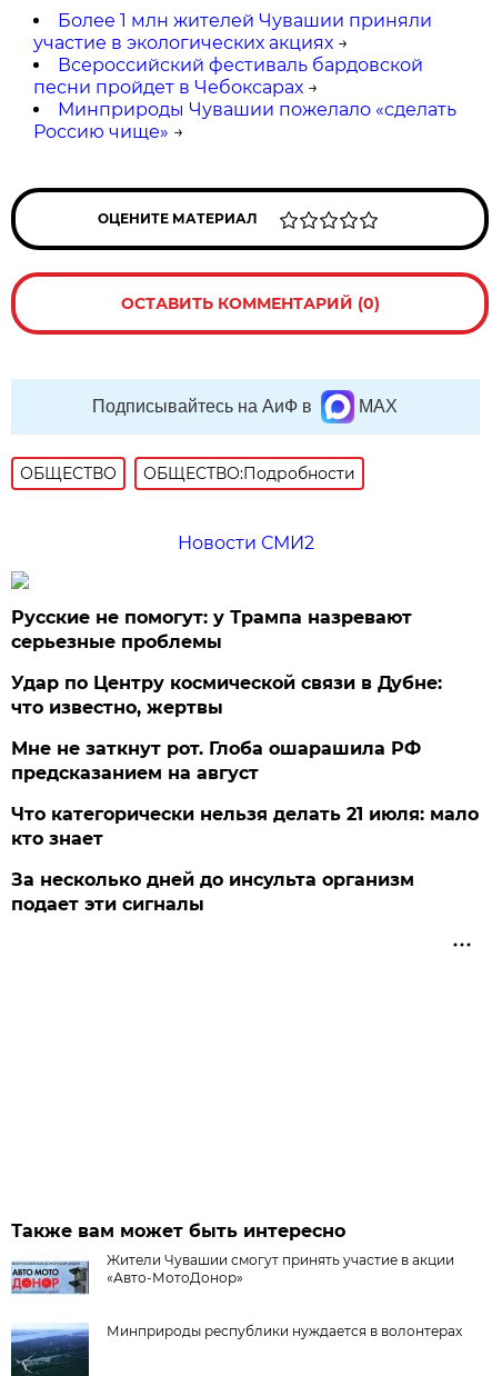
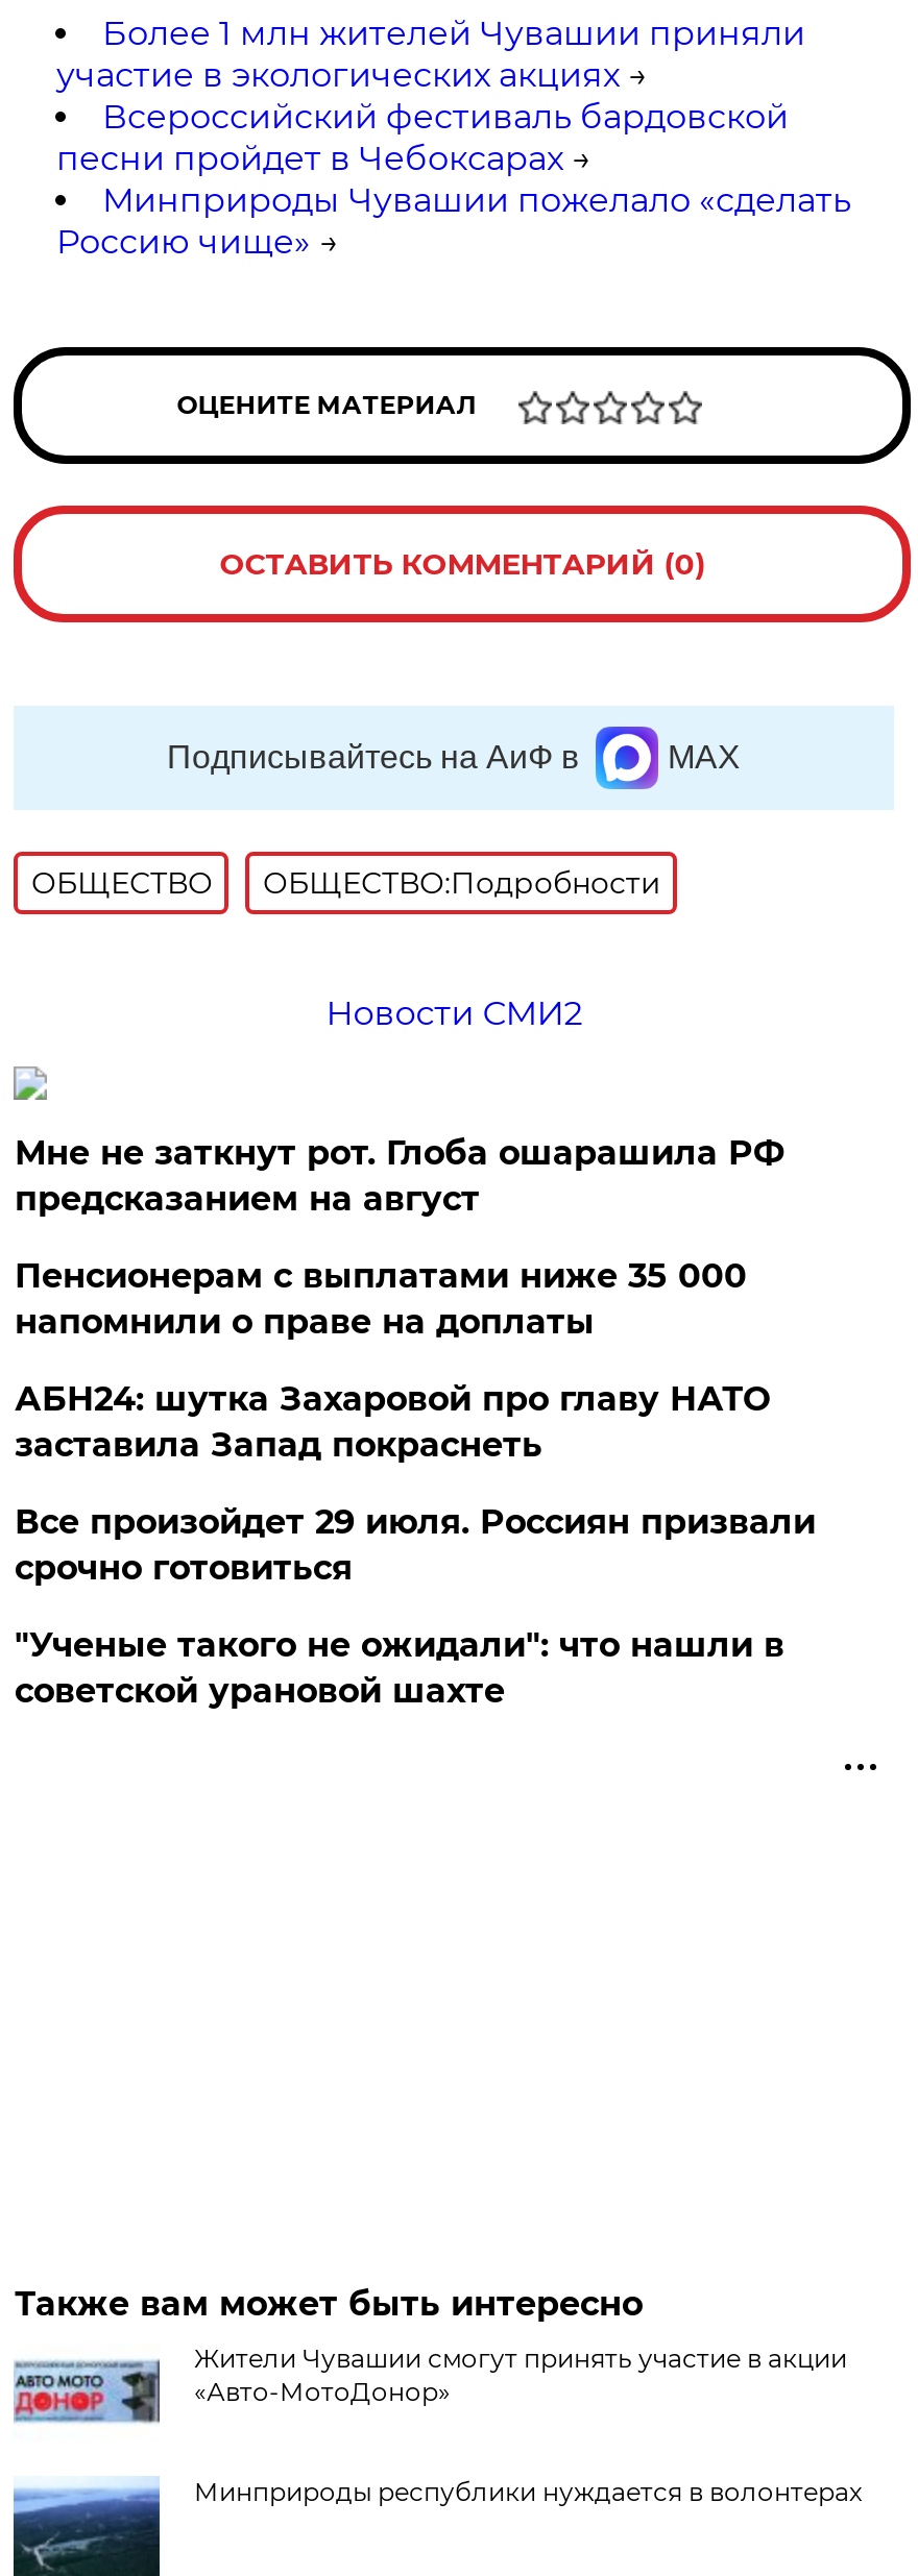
[12,607,442,718] Русские не помогут: у Трампа назревают | серьезные проблемы | Удар по Центру космической связи в Дубне: | что известно, жертвы -> none
moved [12,738,421,784] -> [14,1133,784,1219]: Мне не заткнут рот. Глоба ошарашила РФ | предсказанием на август
[12,804,479,915] Что категорически нельзя делать 21 июля: мало | кто знает | За несколько дней до инсульта организм | подает эти сигналы -> [14,1256,816,1711] Пенсионерам с выплатами ниже 35 000 | напомнили о праве на доплаты | АБН24: шутка Захаровой про главу НАТО | заставила Запад покраснеть | Все произойдет 29 июля. Россиян призвали | срочно готовиться | "Ученые такого не ожидали": что нашли в | советской урановой шахте

